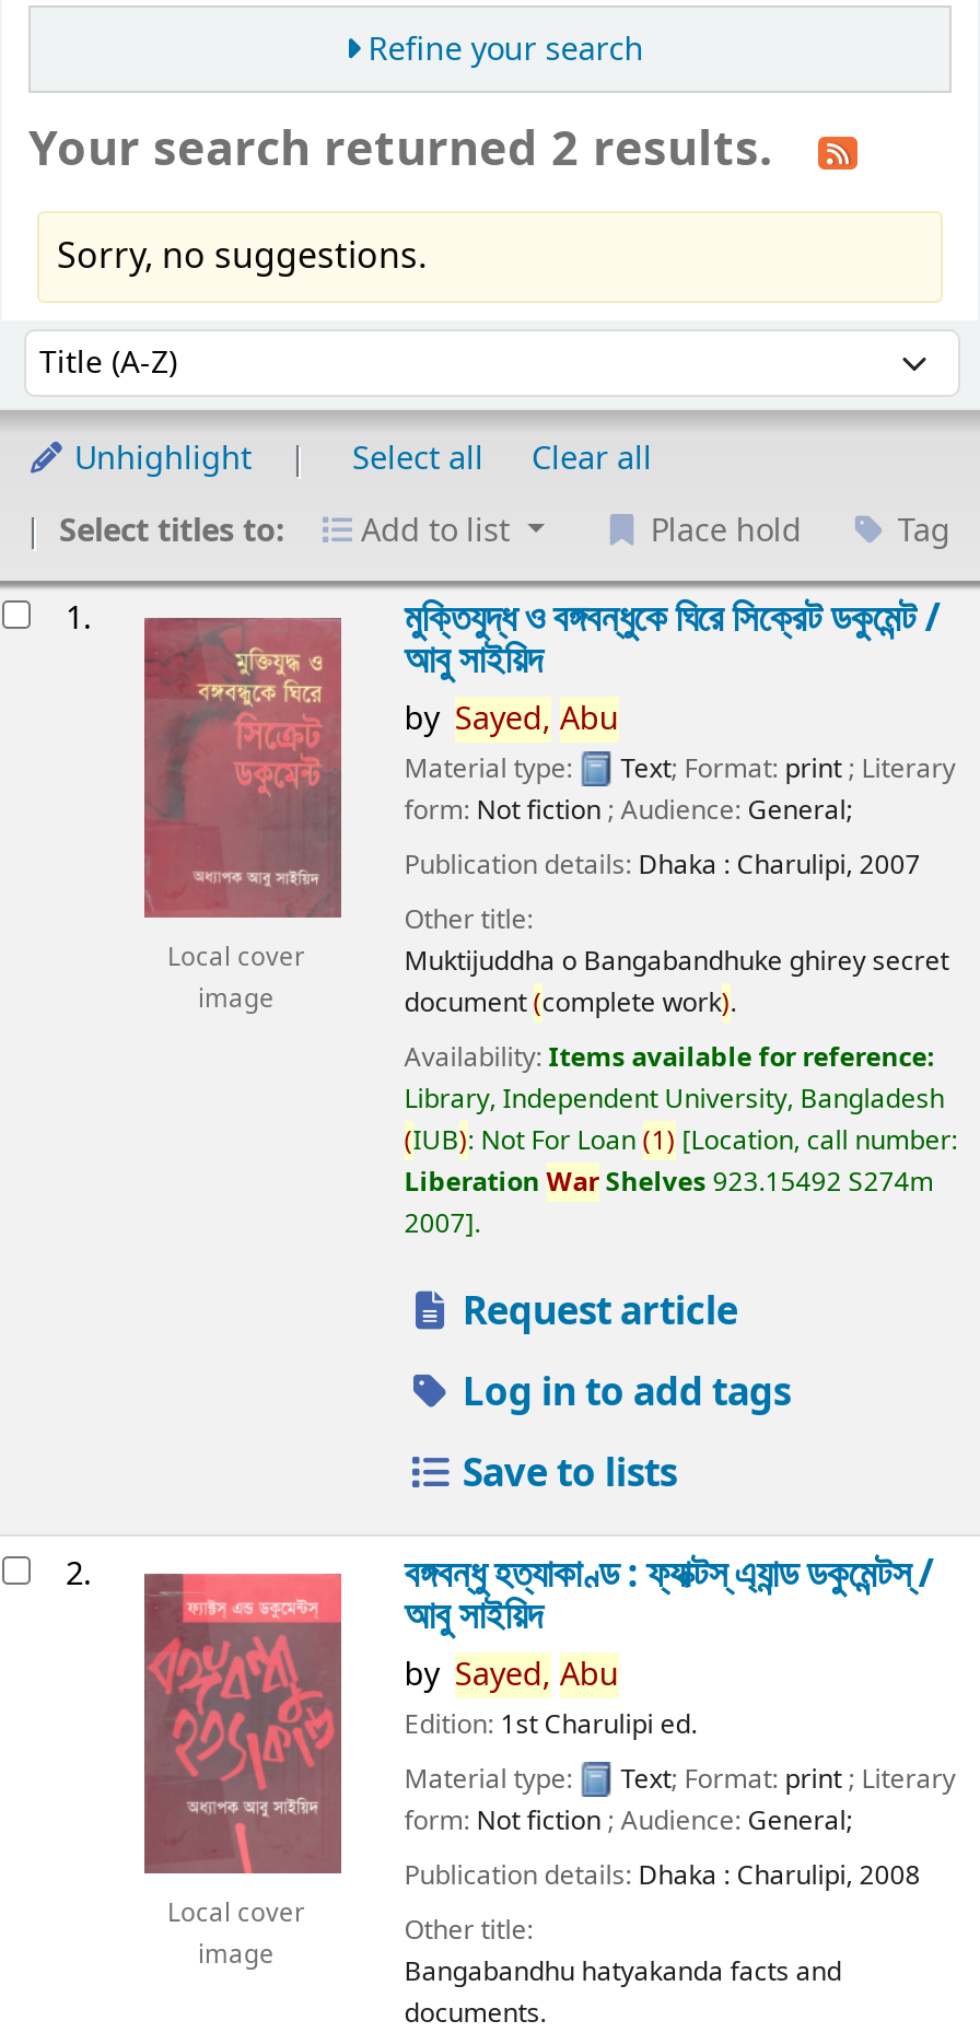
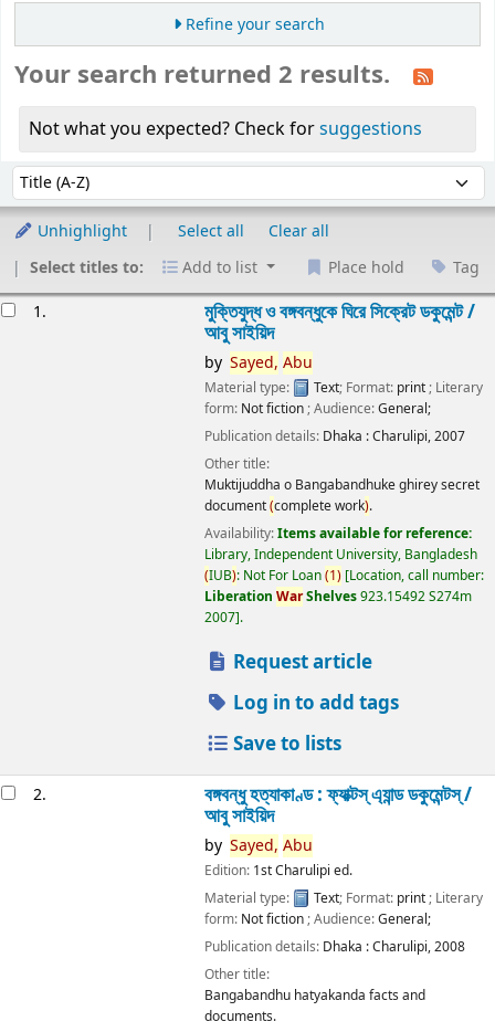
[57,231,427,284] Sorry, no suggestions. -> [29,116,422,143] Not what you expected? Check for suggestions
[142,616,343,1018] [image] | Local cover | image -> none
[142,1572,343,1974] [image] | Local cover | image -> none

